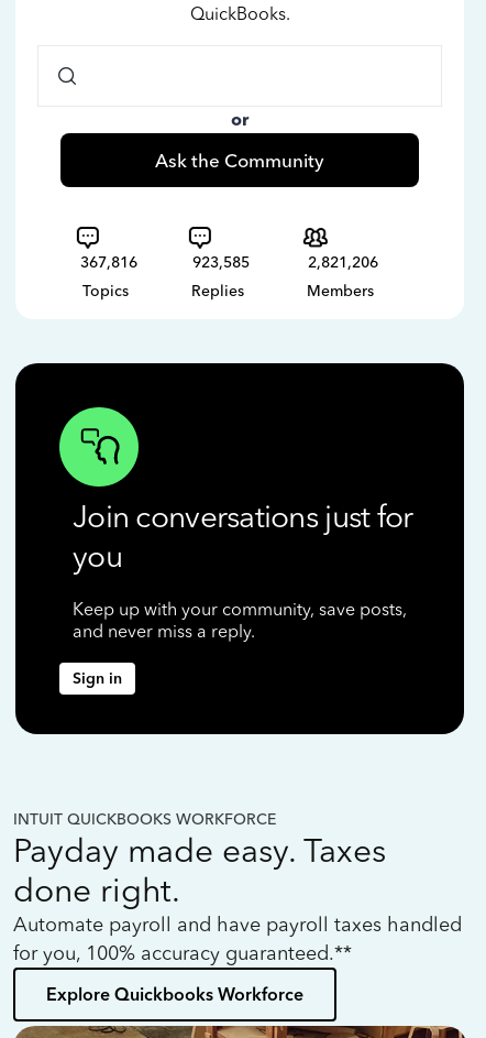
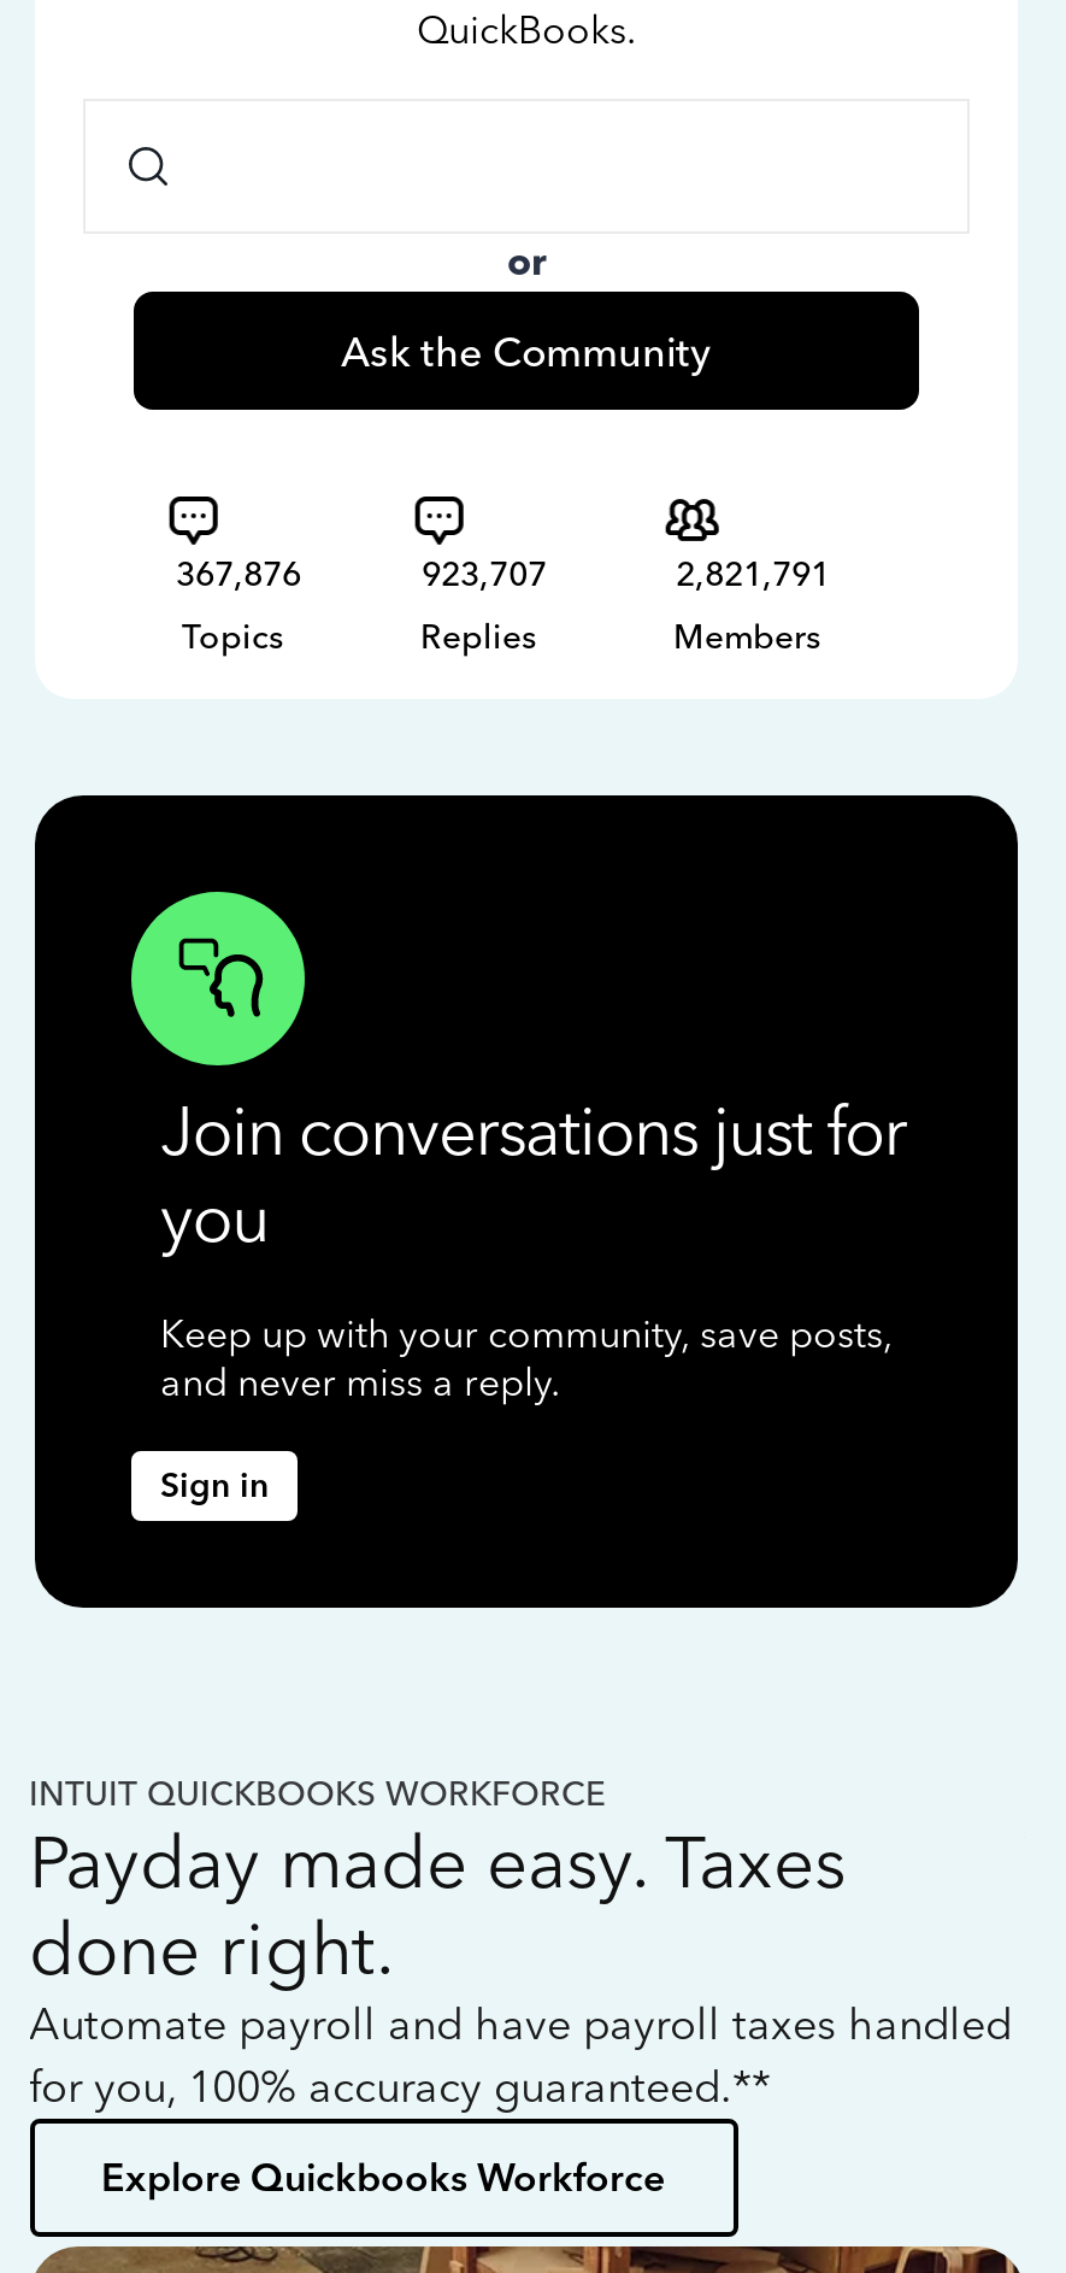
[80,253,137,272] 367,816 -> [176,554,301,595] 367,876
[192,253,249,272] 923,585 -> [422,554,547,595] 923,707
[308,253,378,272] 2,821,206 -> [676,554,830,595] 2,821,791

